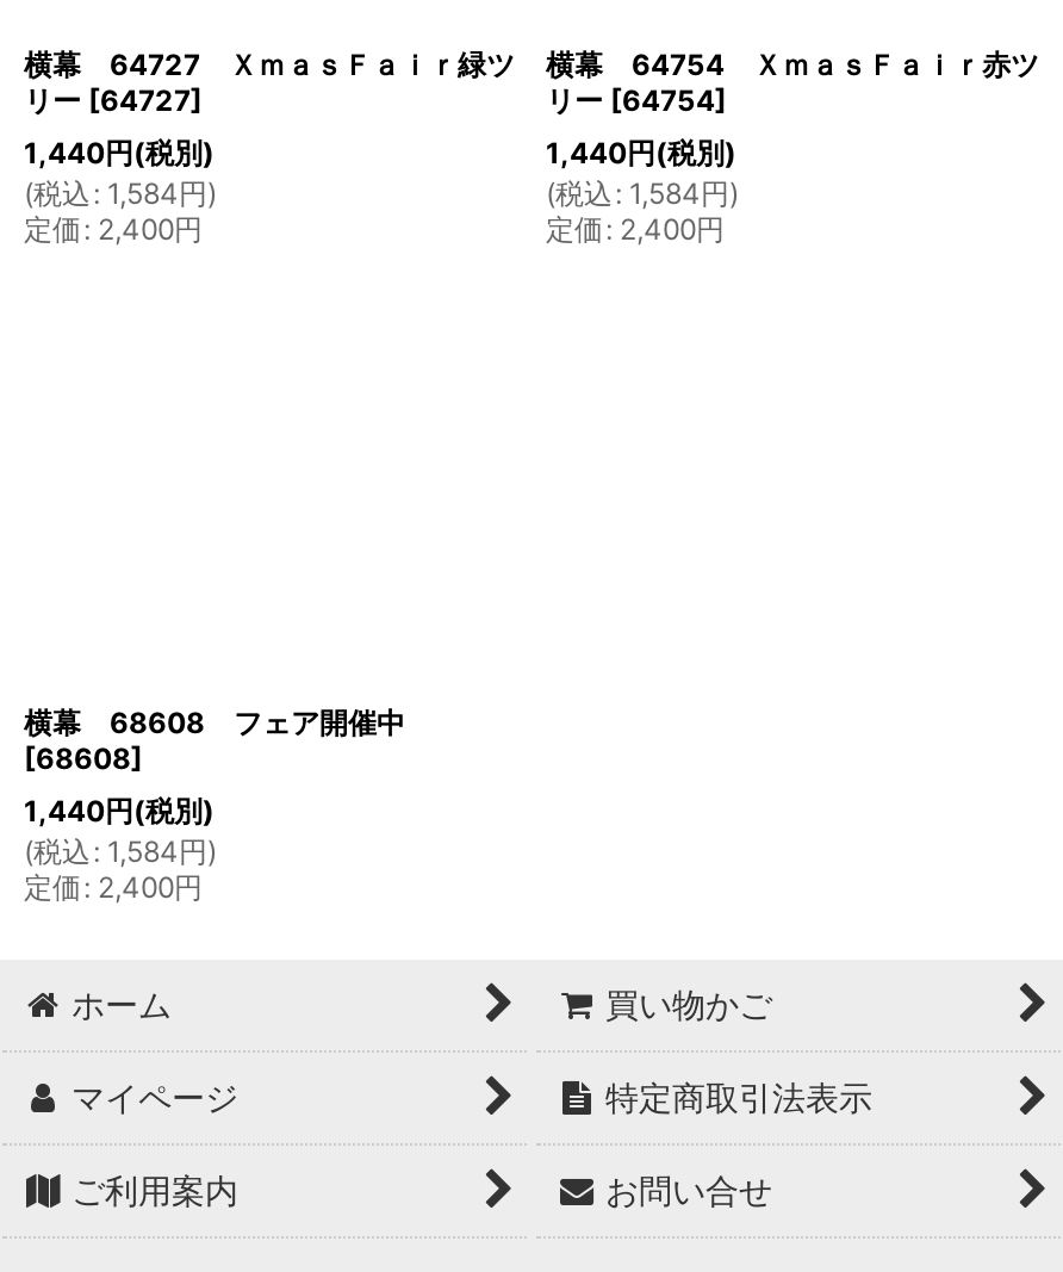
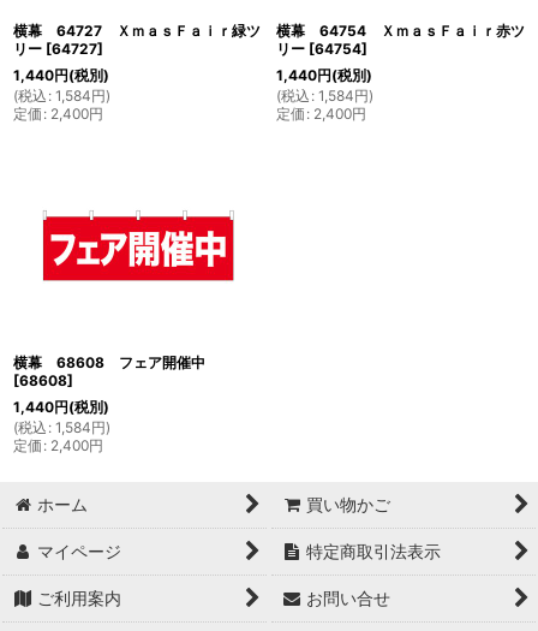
none -> [42,215,235,282] [image]

